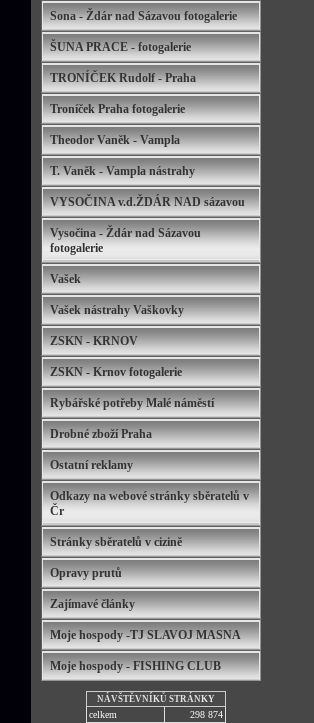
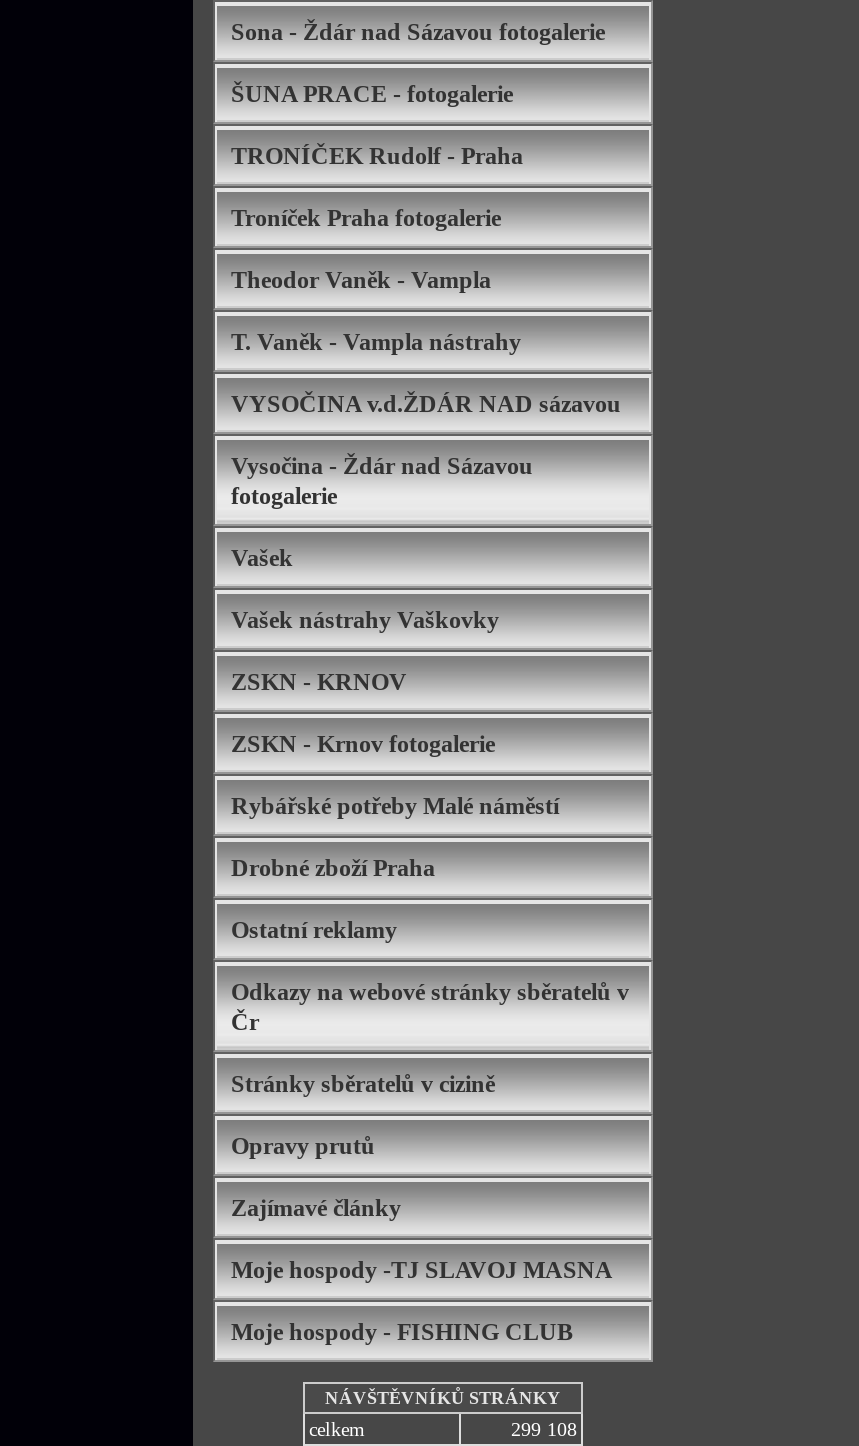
[190,709,223,720] 298 874 -> [511,1418,577,1440] 299 108

